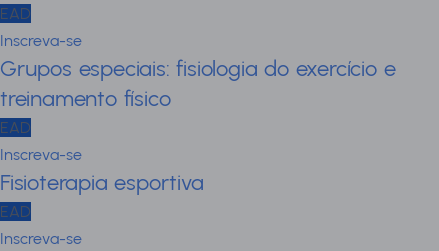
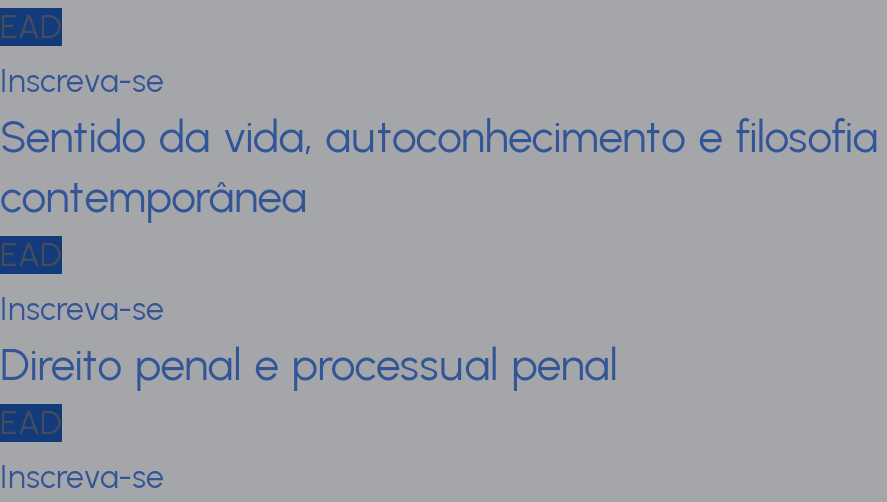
[0,55,395,112] Grupos especiais: fisiologia do exercício e | treinamento físico -> [0,110,878,224] Sentido da vida, autoconhecimento e filosofia | contemporânea
[0,169,204,196] Fisioterapia esportiva -> [0,338,617,392] Direito penal e processual penal

